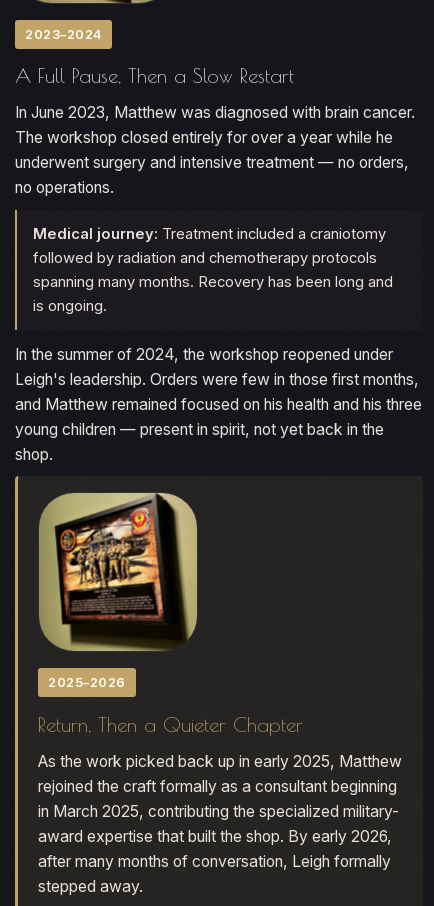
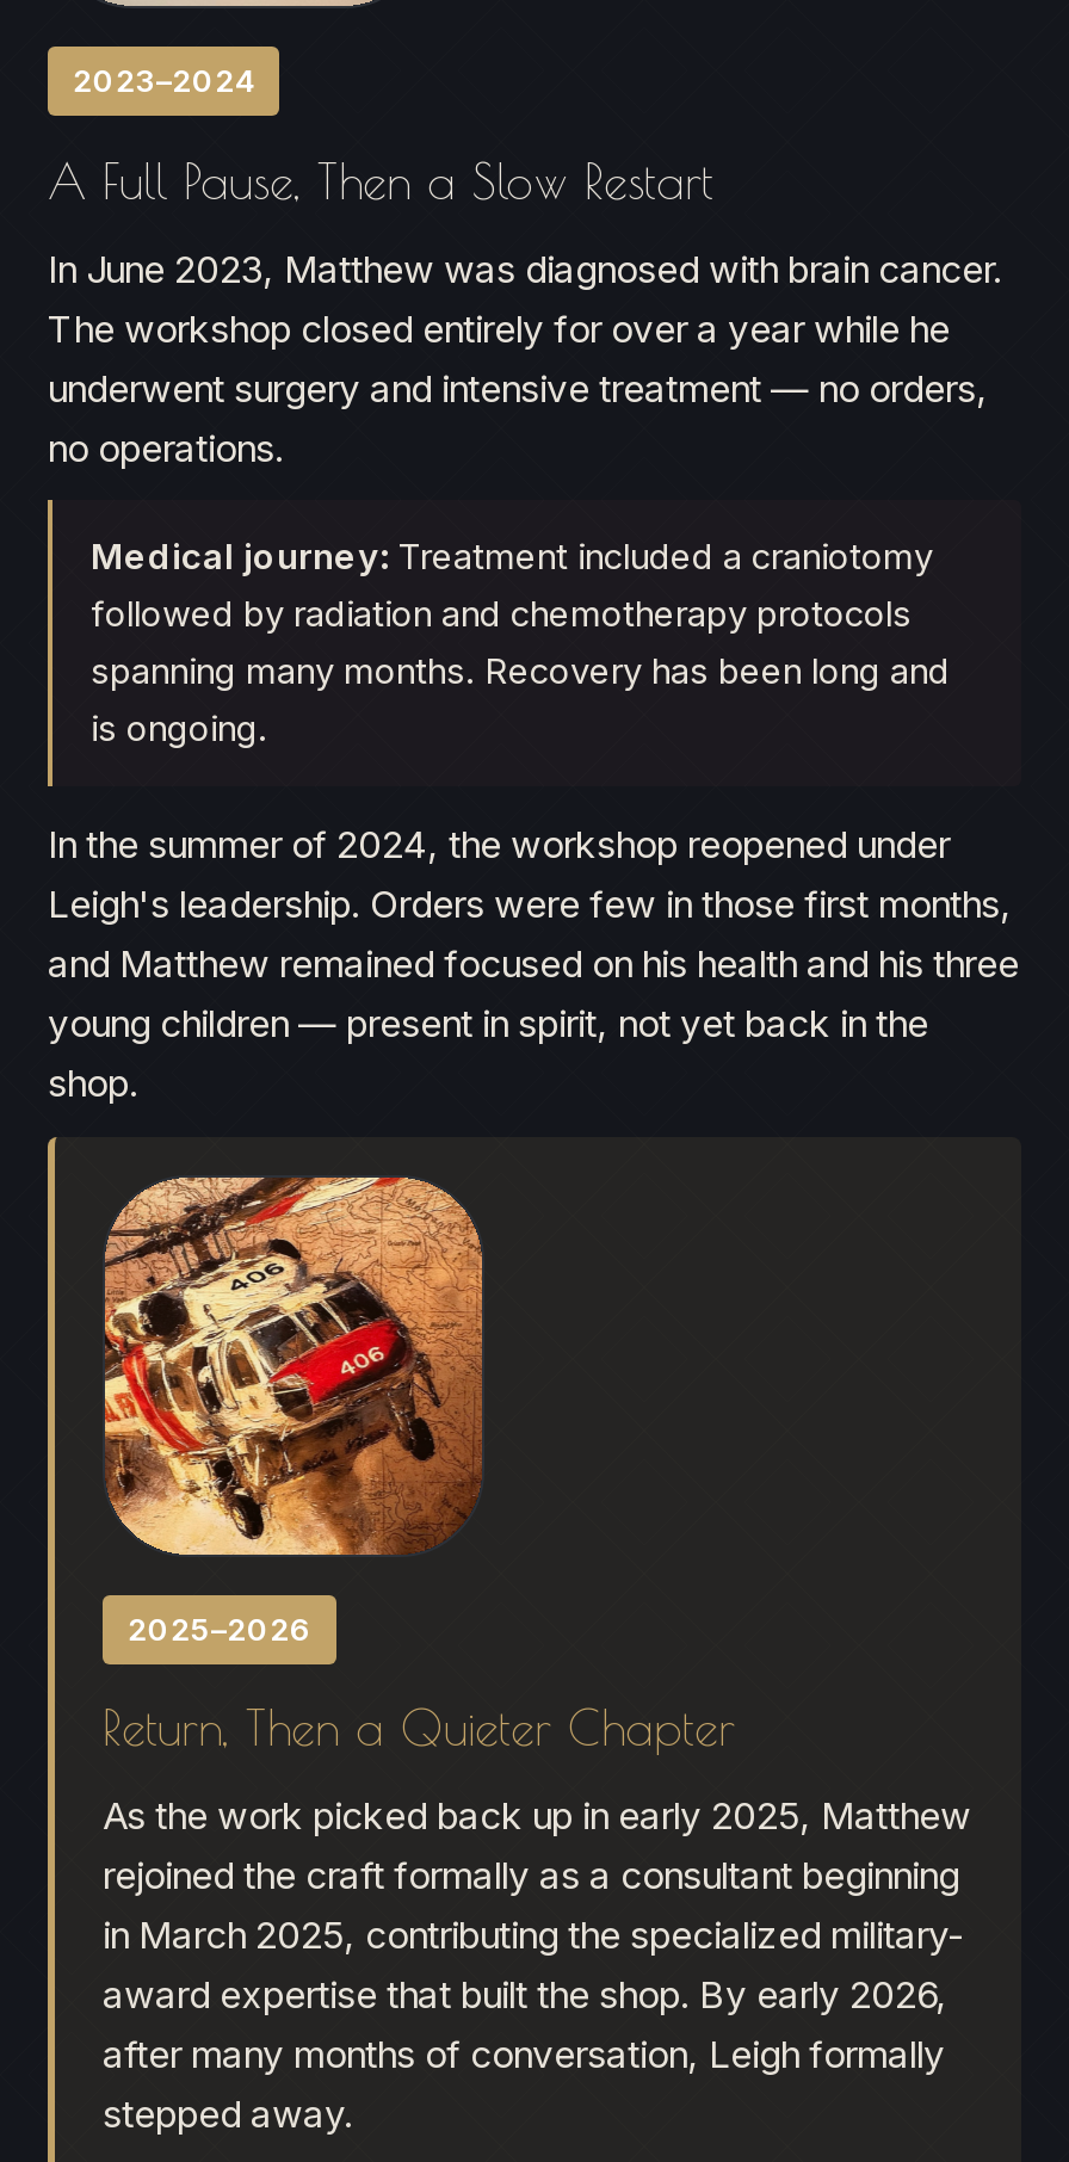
[38,492,198,651] [image] -> [103,1176,484,1556] [image]

